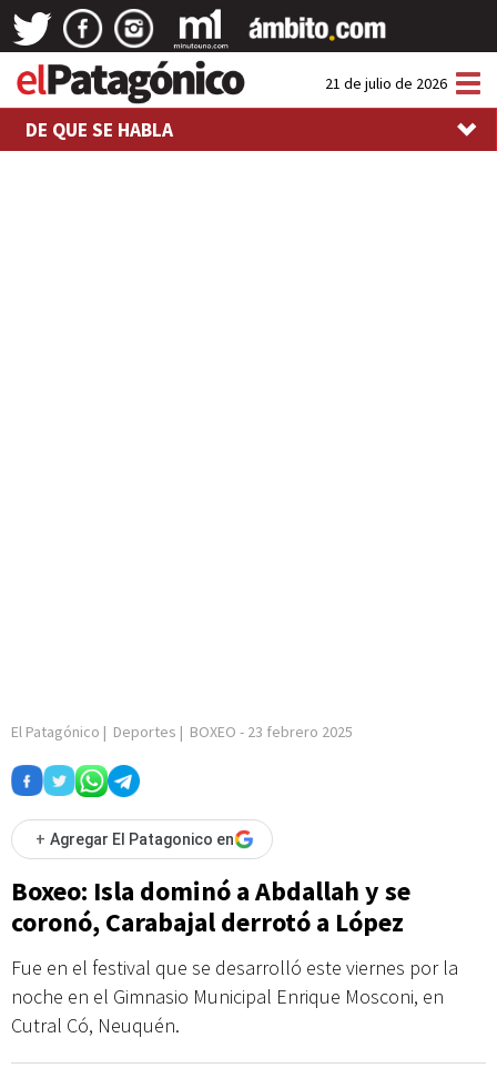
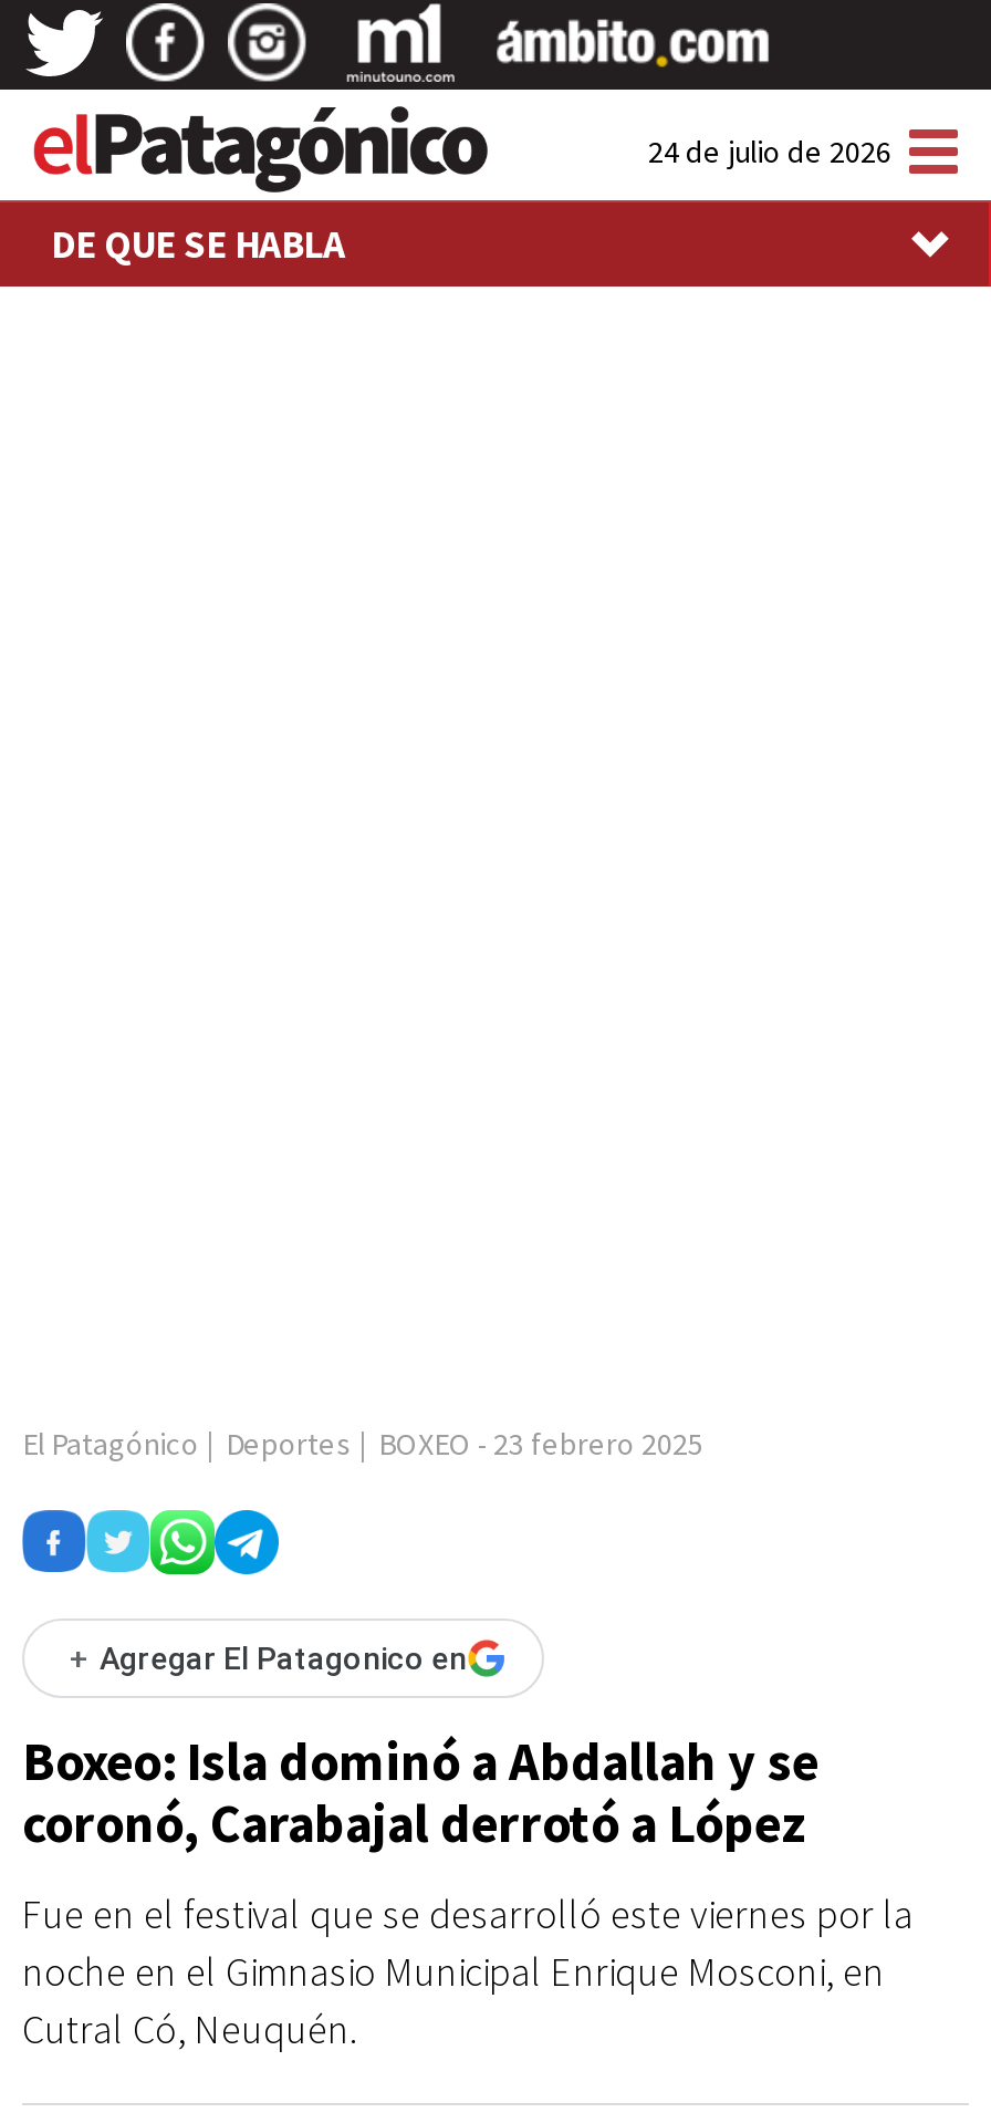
[325,73,447,93] 21 de julio de 2026 -> [648,132,891,171] 24 de julio de 2026

